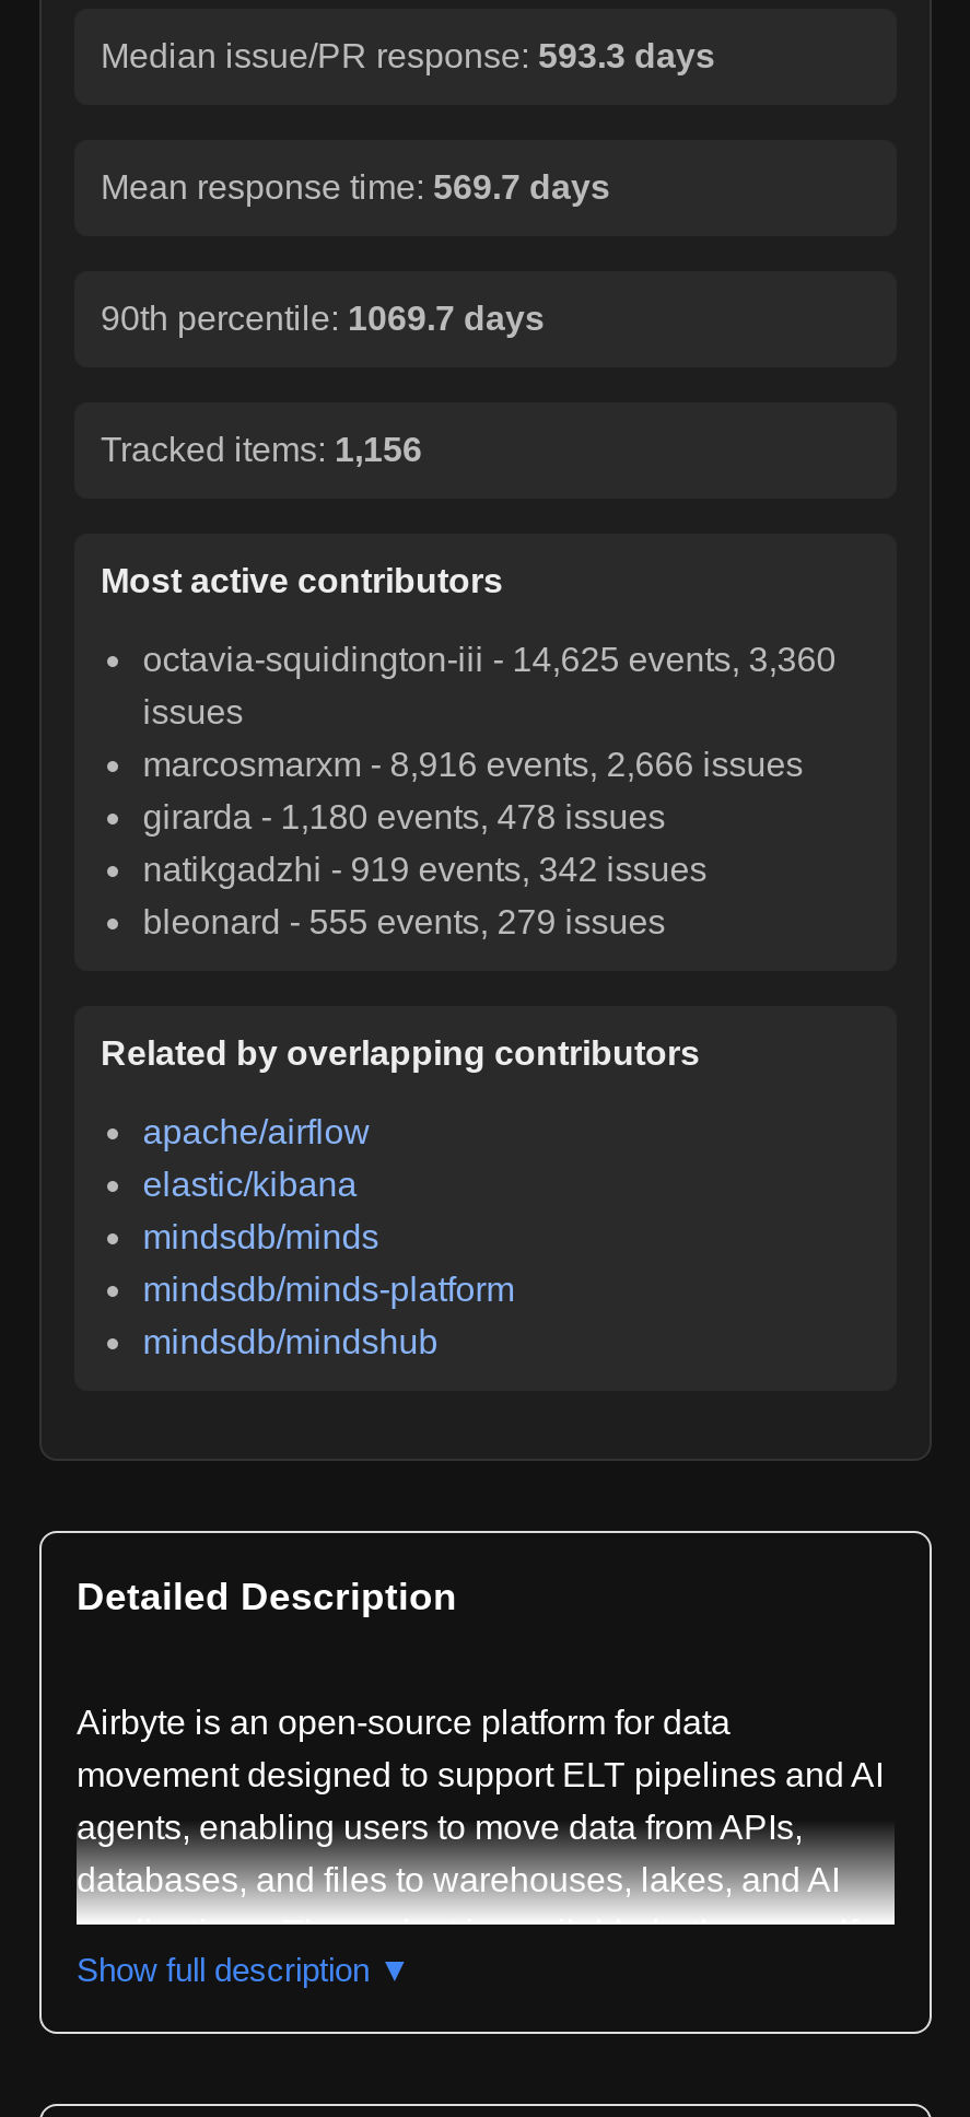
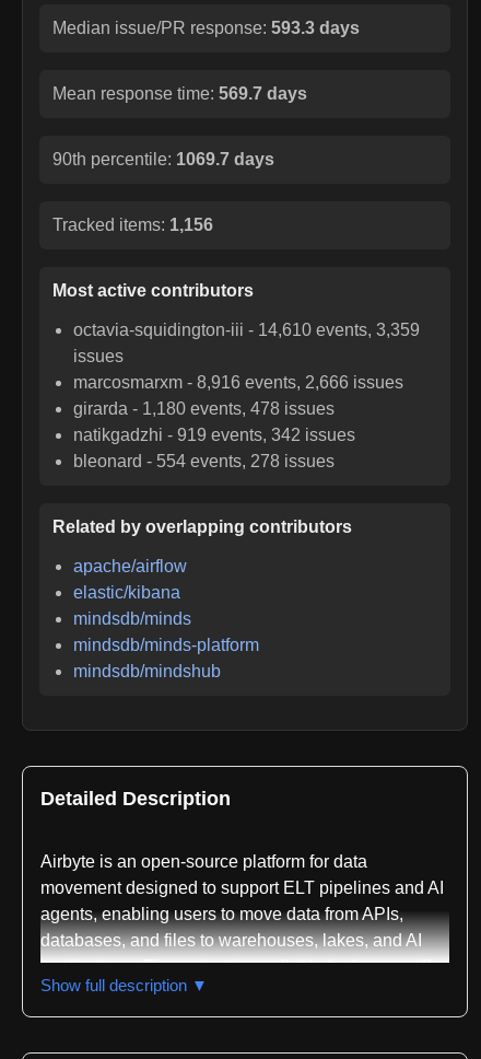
[143,640,836,678] octavia-squidington-iii - 14,625 events, 3,360 -> [73,320,420,339] octavia-squidington-iii - 14,610 events, 3,359
[143,903,665,940] bleonard - 555 events, 279 issues -> [73,452,335,470] bleonard - 554 events, 278 issues

